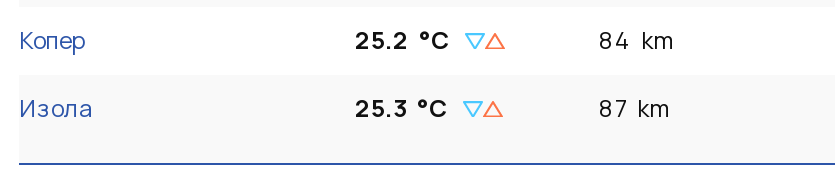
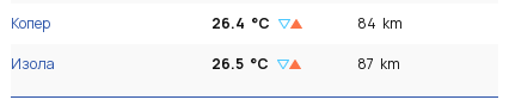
[355,23,451,57] 25.2 °C -> [211,13,270,33] 26.4 °C
[355,91,449,125] 25.3 °C -> [211,54,269,74] 26.5 °C

